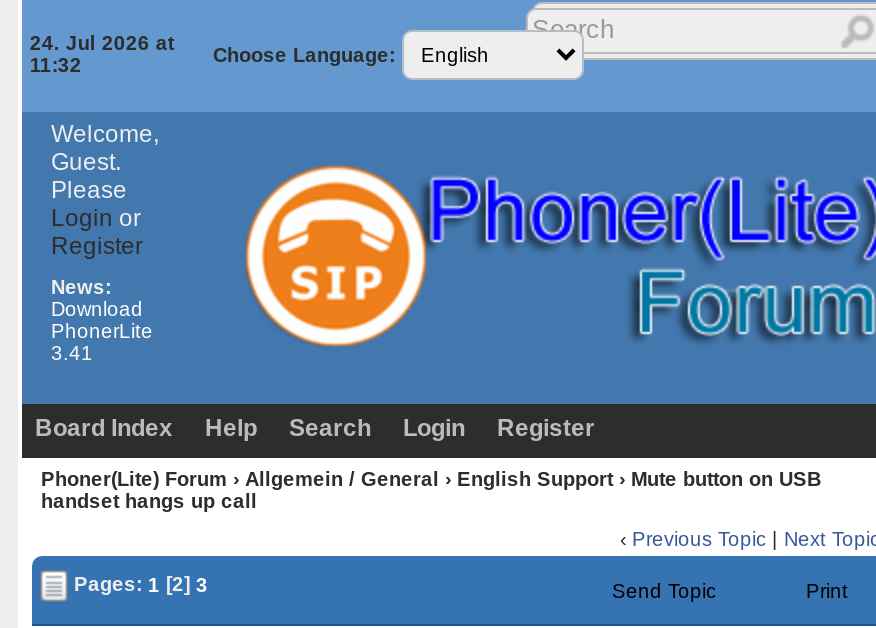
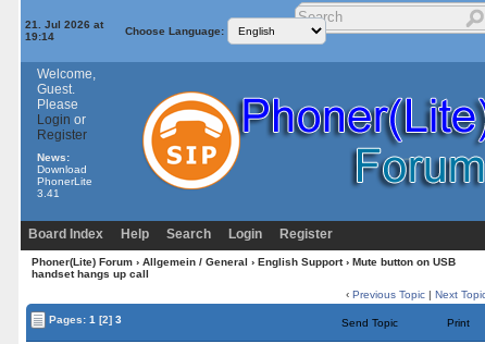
[30,32,174,54] 24. Jul 2026 at -> [25,19,103,30] 21. Jul 2026 at
[30,54,82,76] 11:32 -> [25,30,54,42] 19:14

